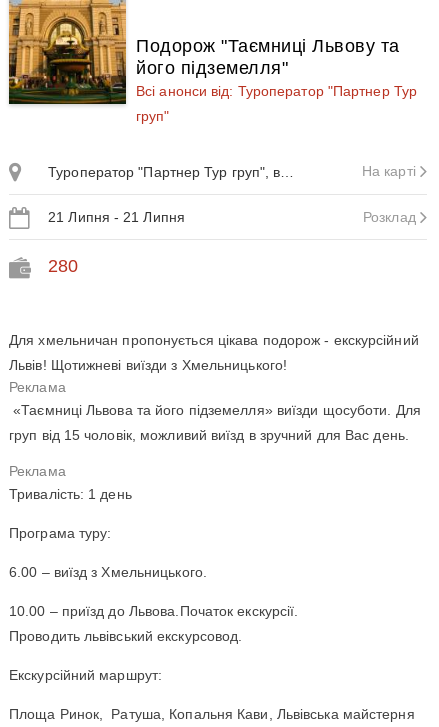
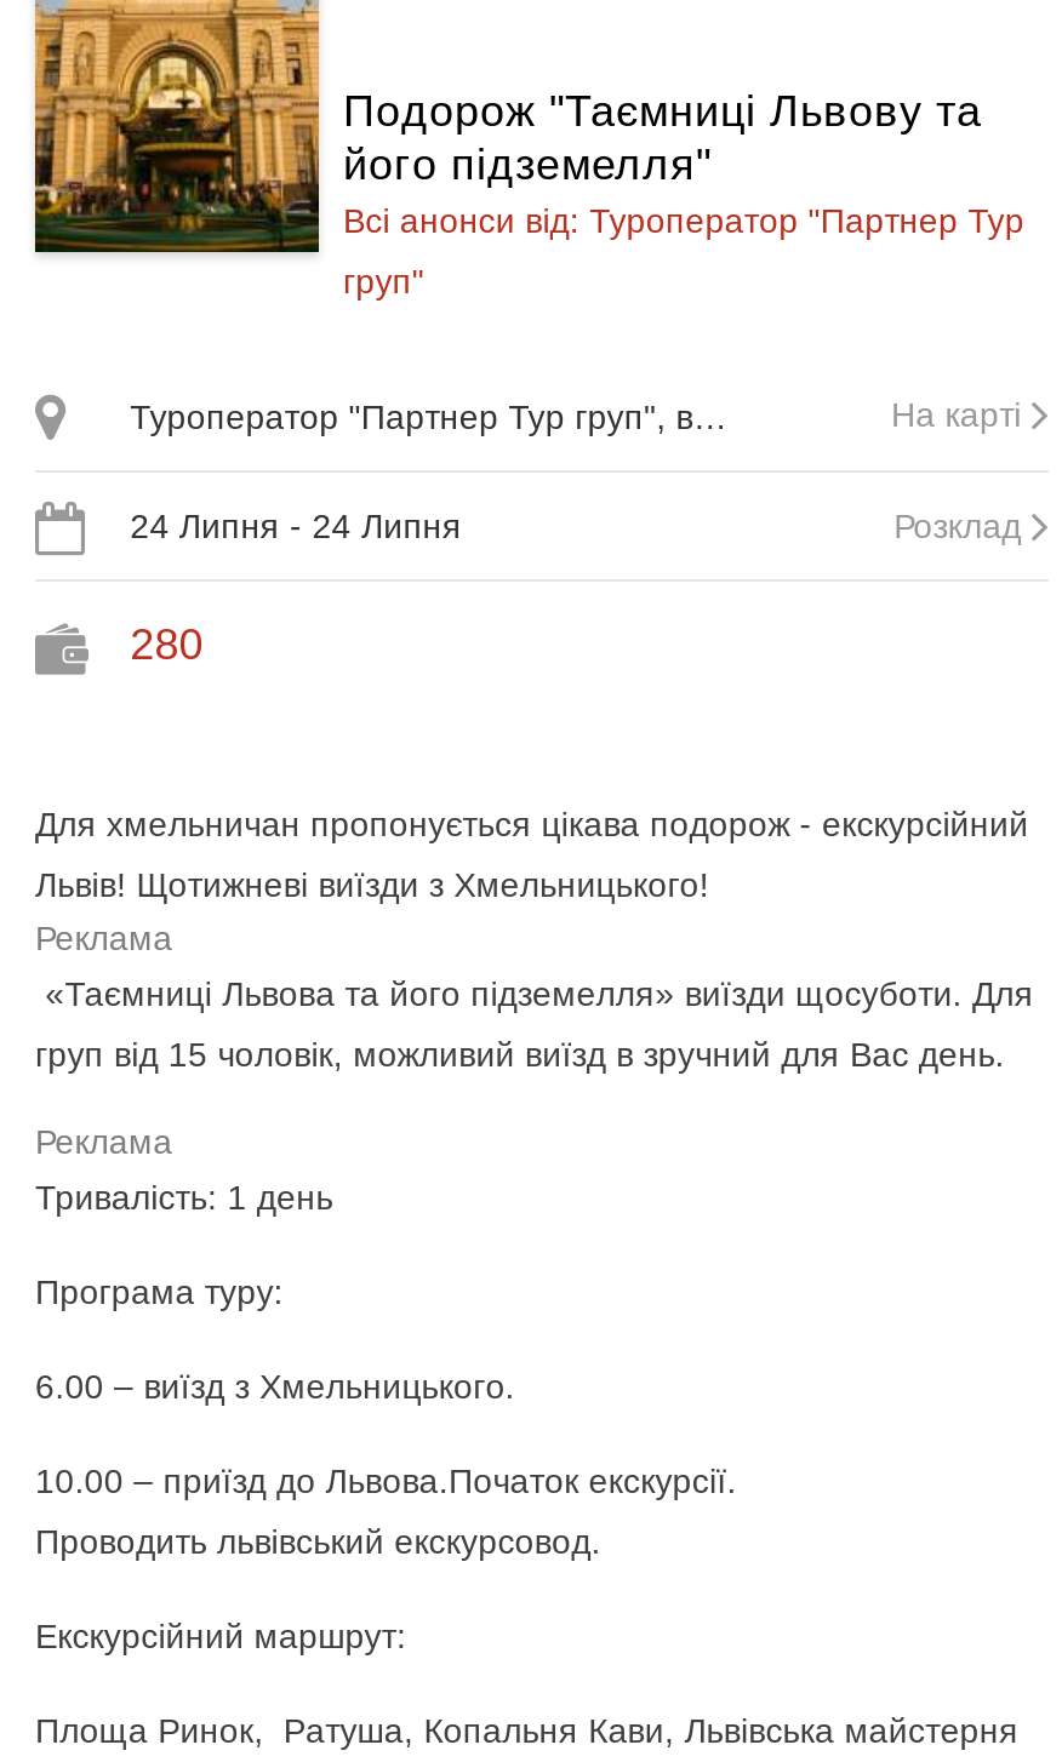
[44,209,185,225] 21 Липня - 21 Липня -> [120,506,462,545] 24 Липня - 24 Липня

